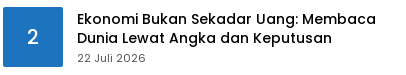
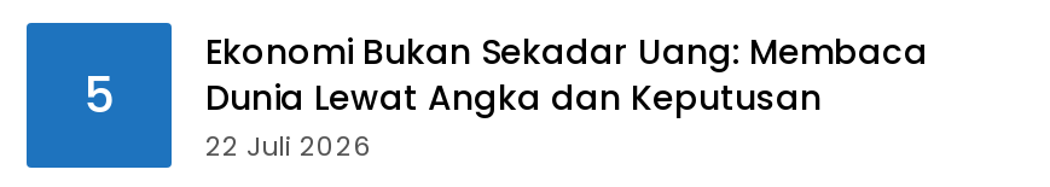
[27,23,332,51] 2 Dunia Lewat Angka dan Keputusan -> [83,61,822,129] 5 Dunia Lewat Angka dan Keputusan

